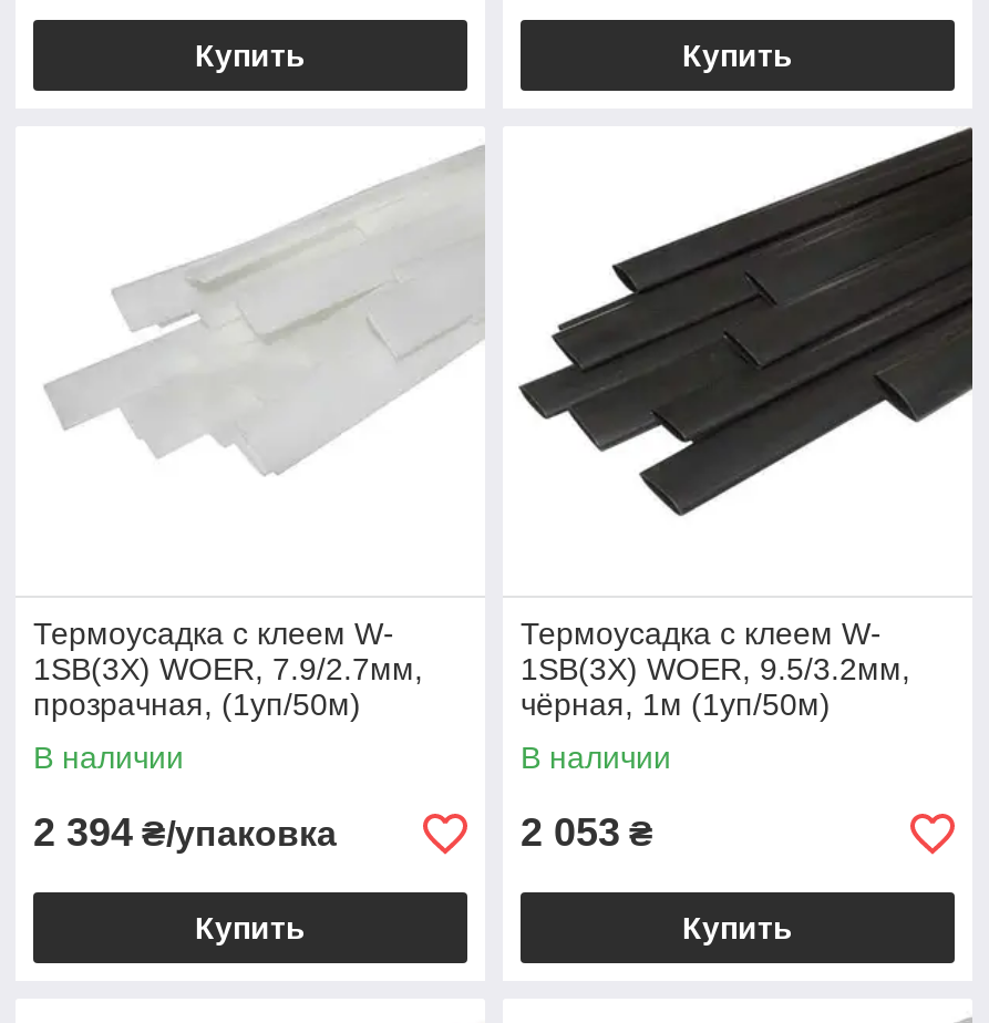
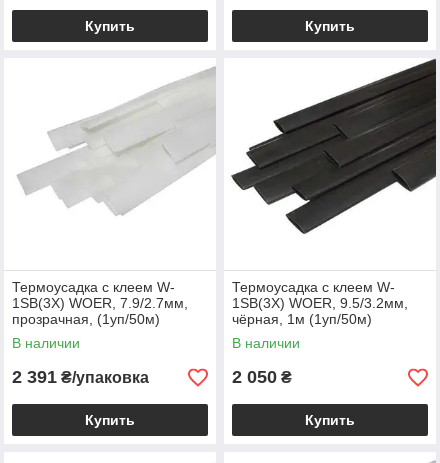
[33,811,337,855] 2 394 ₴/упаковка -> [12,367,149,387] 2 391 ₴/упаковка
[521,811,653,855] 2 053 ₴ -> [232,367,292,387] 2 050 ₴

